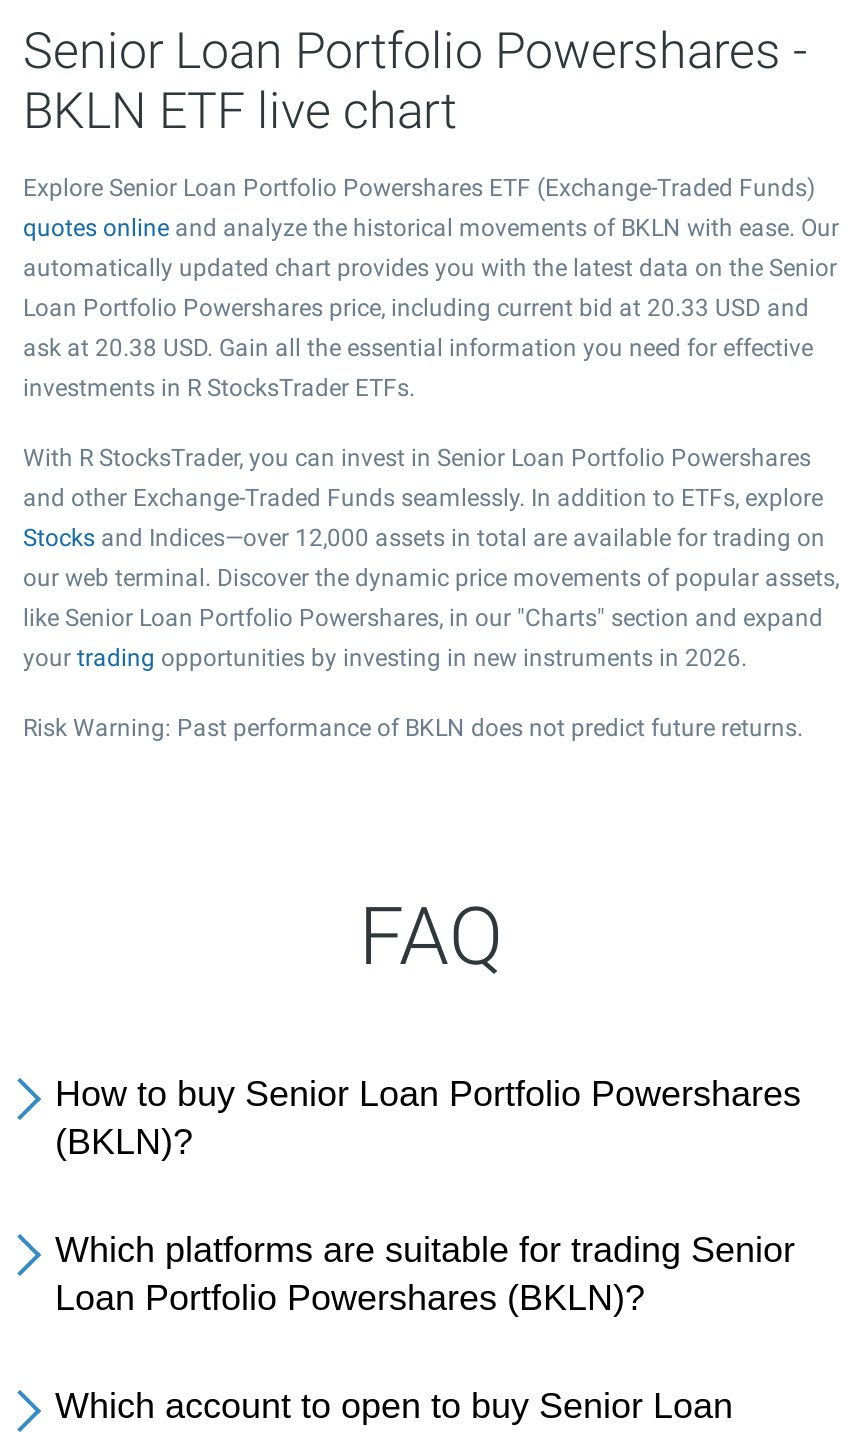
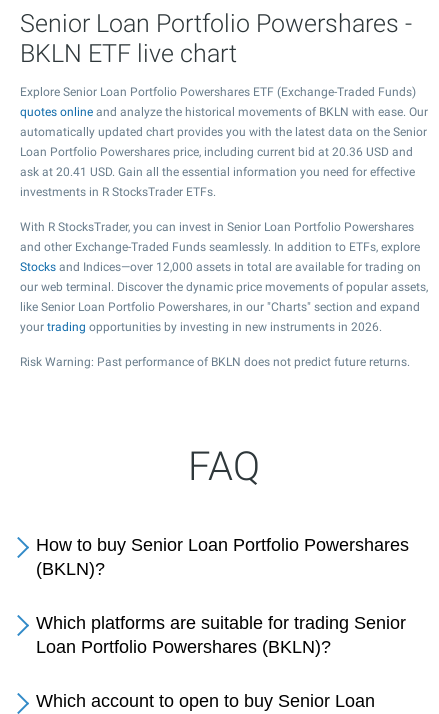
[23,294,809,322] Loan Portfolio Powershares price, including current bid at 20.33 USD and -> [20,145,413,159] Loan Portfolio Powershares price, including current bid at 20.36 USD and
[23,334,813,362] ask at 20.38 USD. Gain all the essential information you need for effective -> [20,165,415,179] ask at 20.41 USD. Gain all the essential information you need for effective

